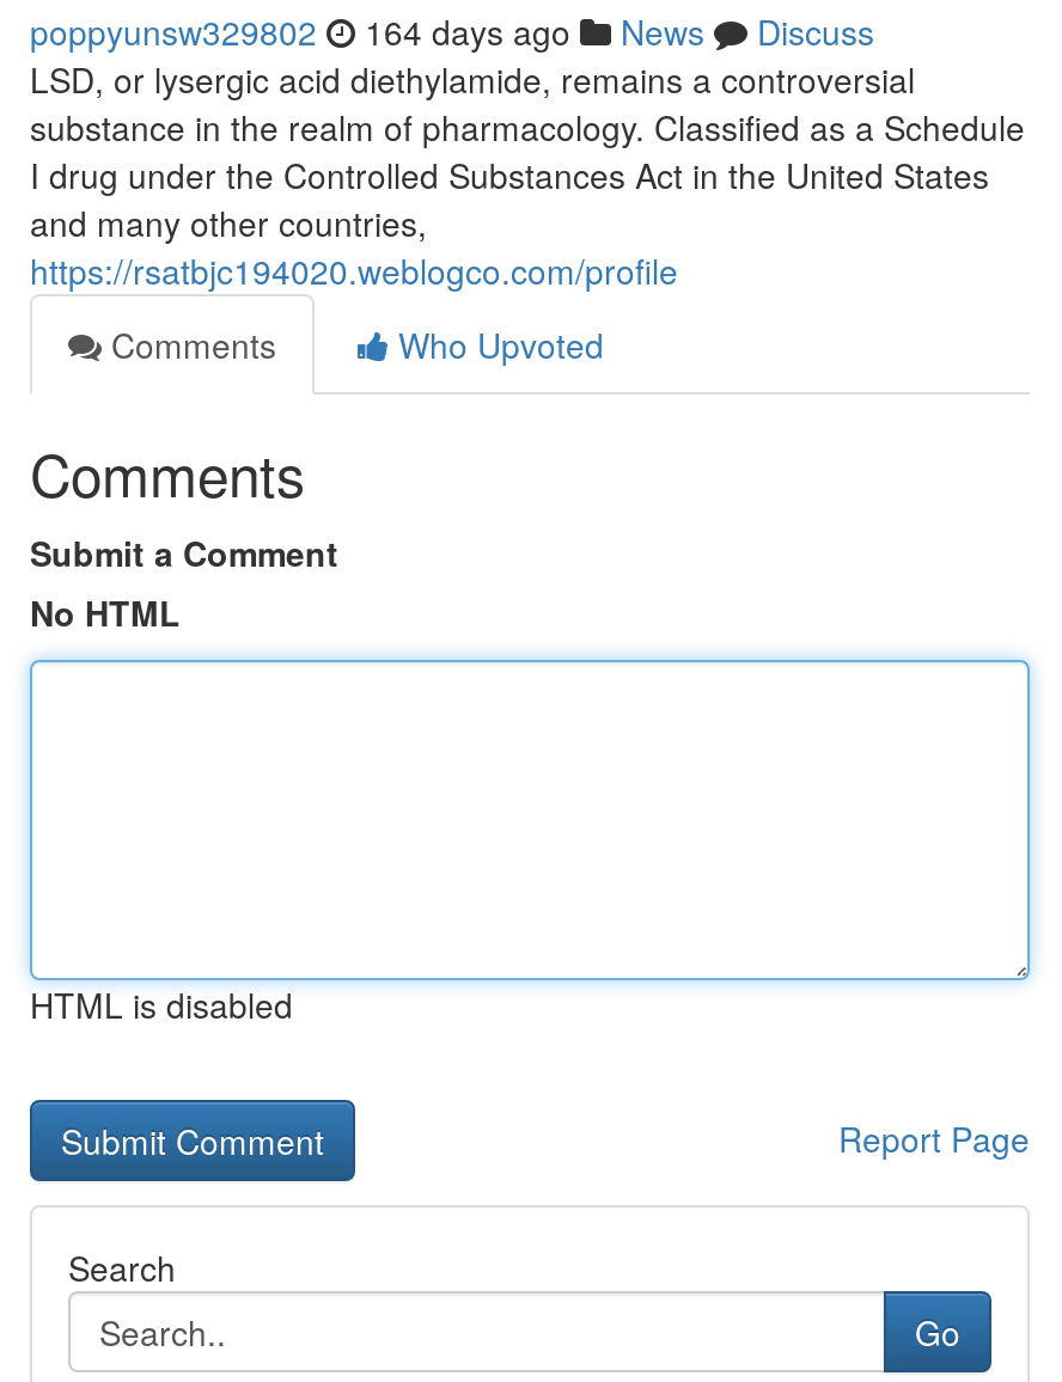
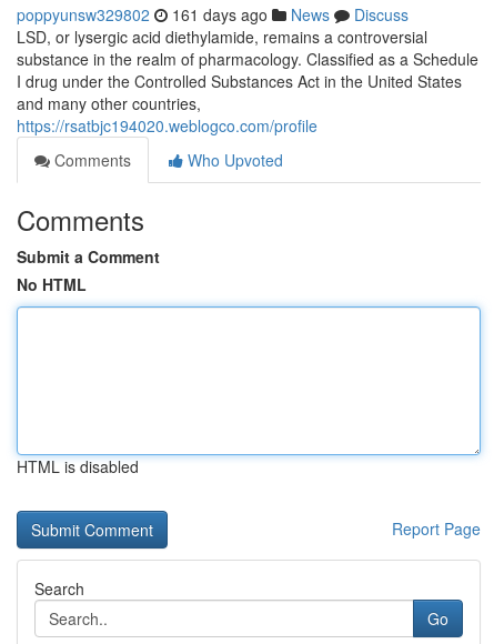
[30,7,874,55] poppyunsw329802 164 days ago News Discuss -> [17,3,409,26] poppyunsw329802 161 days ago News Discuss

